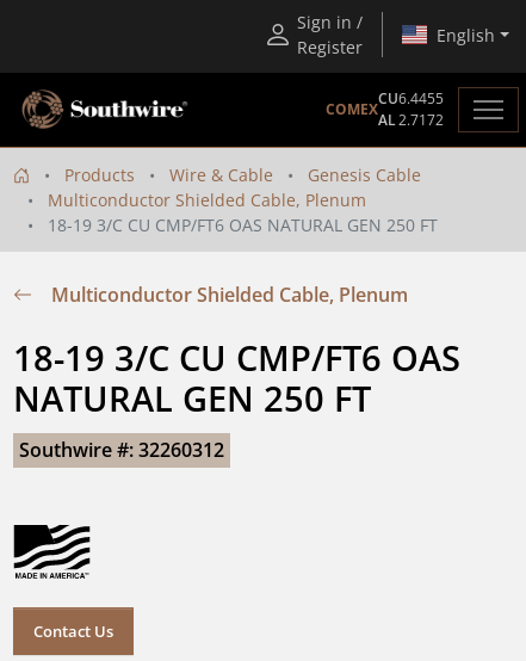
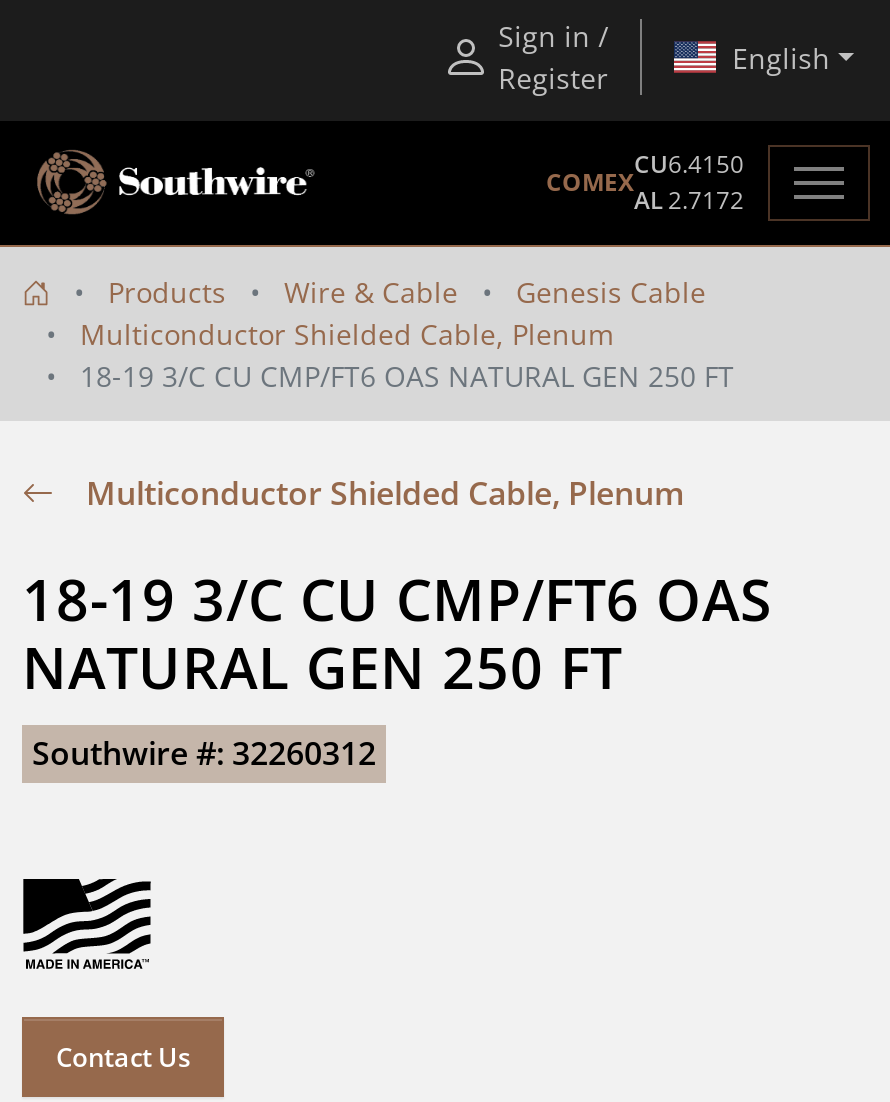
[378,88,444,109] CU6.4455 -> [634,147,744,181] CU6.4150

